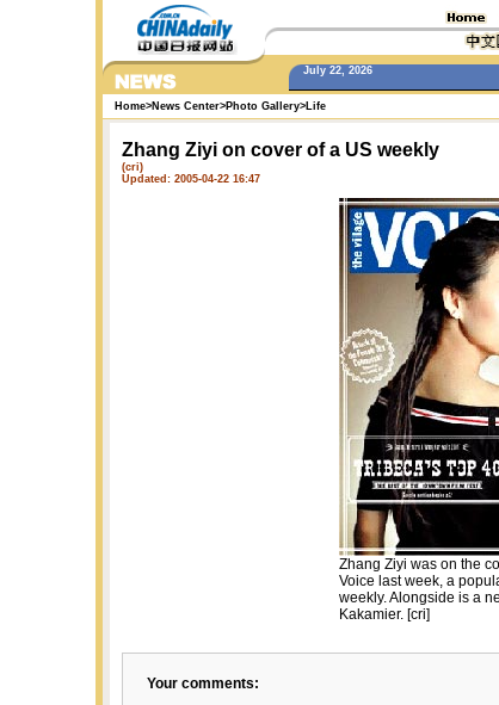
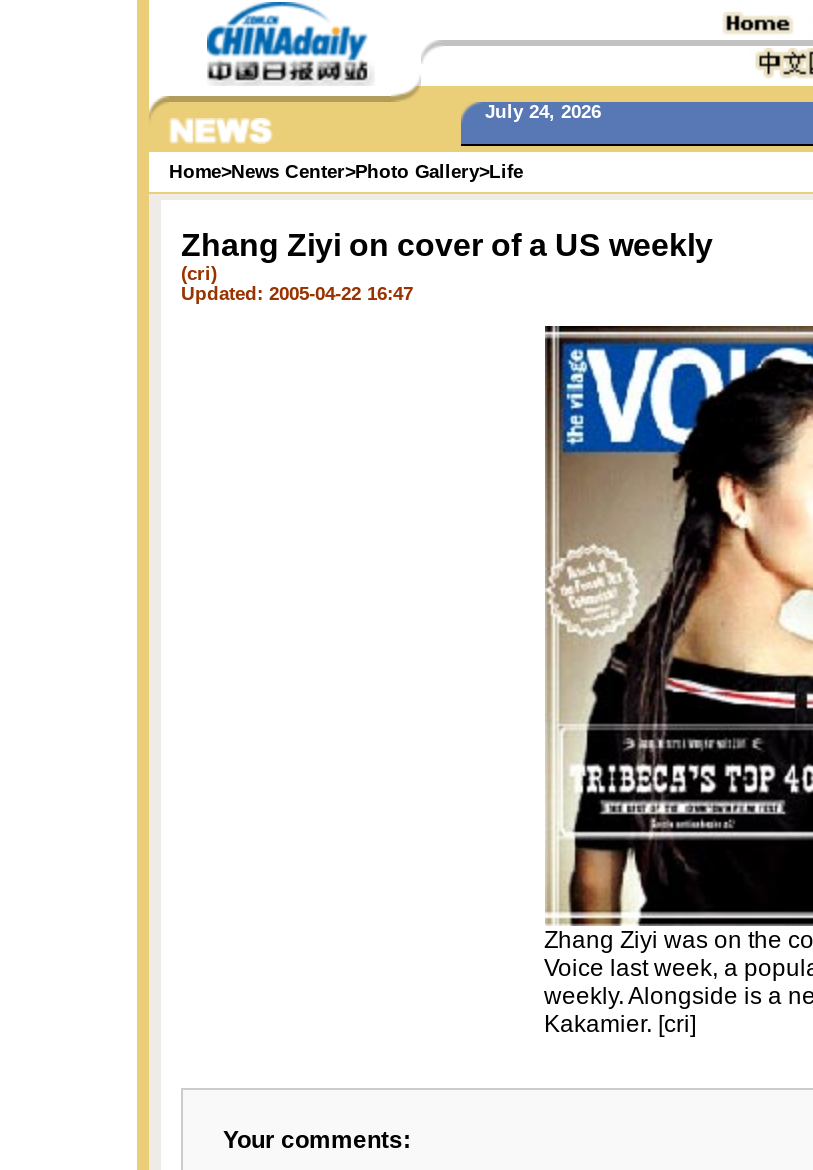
[303,64,372,76] July 22, 2026 -> [485,102,601,122] July 24, 2026

